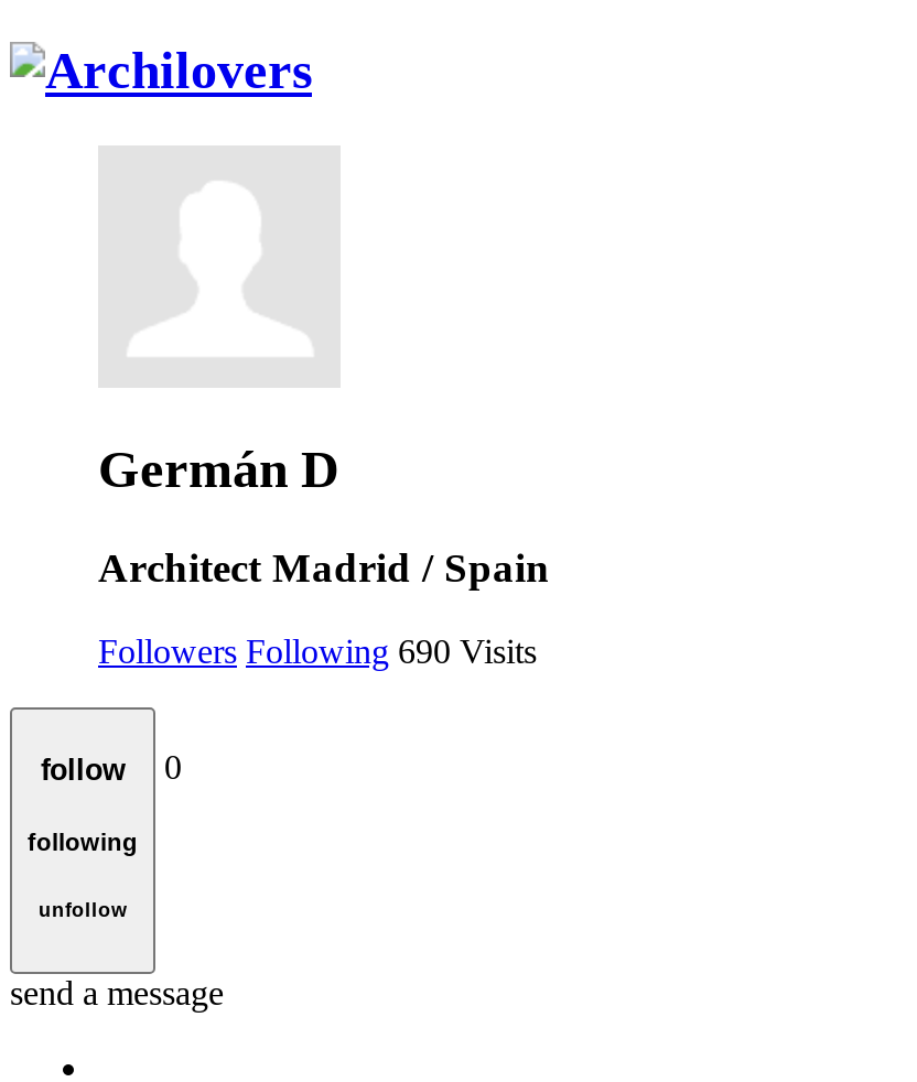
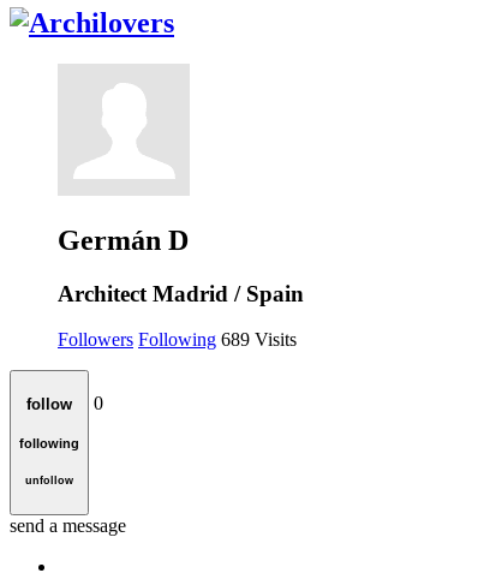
[98,633,537,671] Followers Following 690 Visits -> [58,330,297,350] Followers Following 689 Visits

